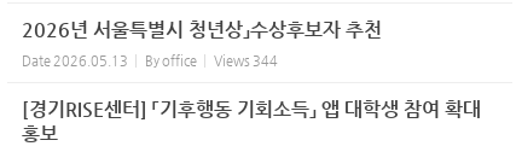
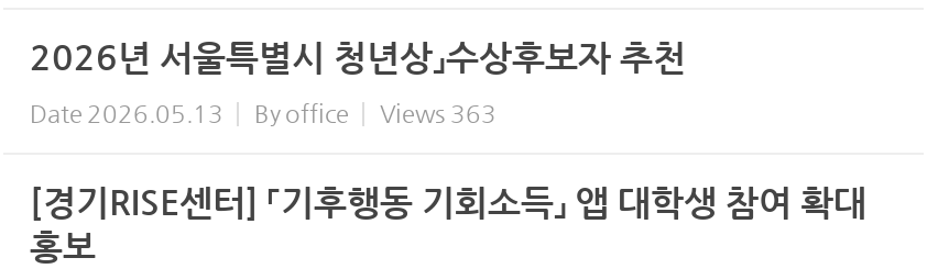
[22,53,278,69] Date 2026.05.13 By office Views 344 -> [30,99,497,128] Date 2026.05.13 By office Views 363

